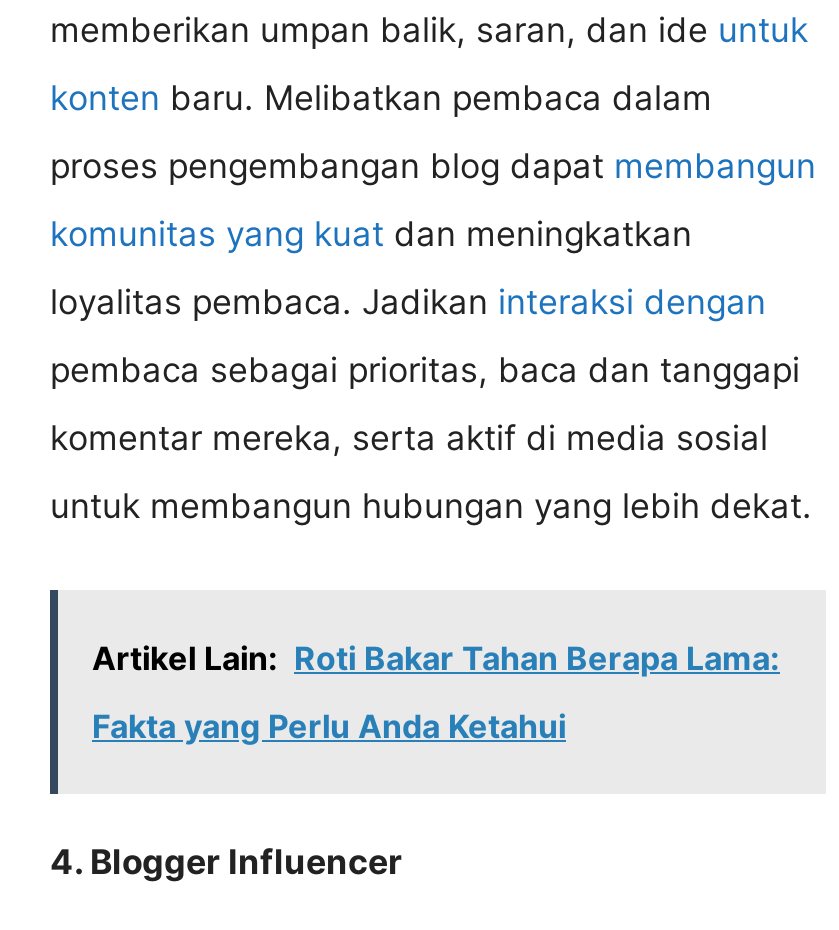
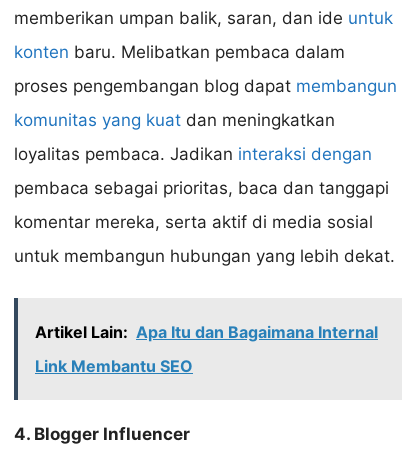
[92,638,780,678] Artikel Lain: Roti Bakar Tahan Berapa Lama: -> [35,322,378,342] Artikel Lain: Apa Itu dan Bagaimana Internal
[92,706,566,746] Fakta yang Perlu Anda Ketahui -> [35,356,193,376] Link Membantu SEO

